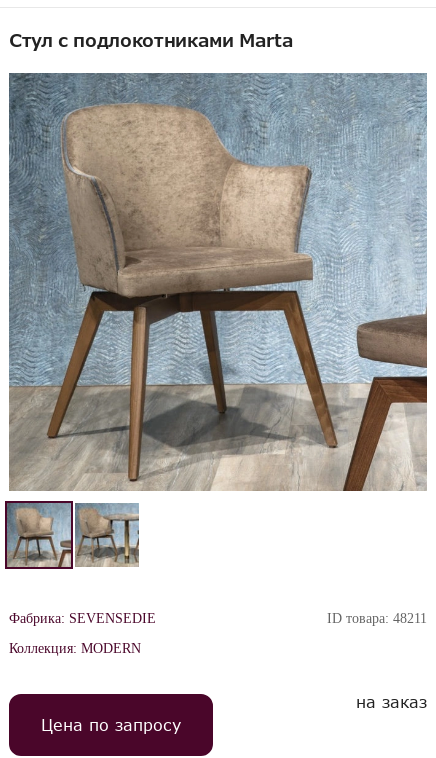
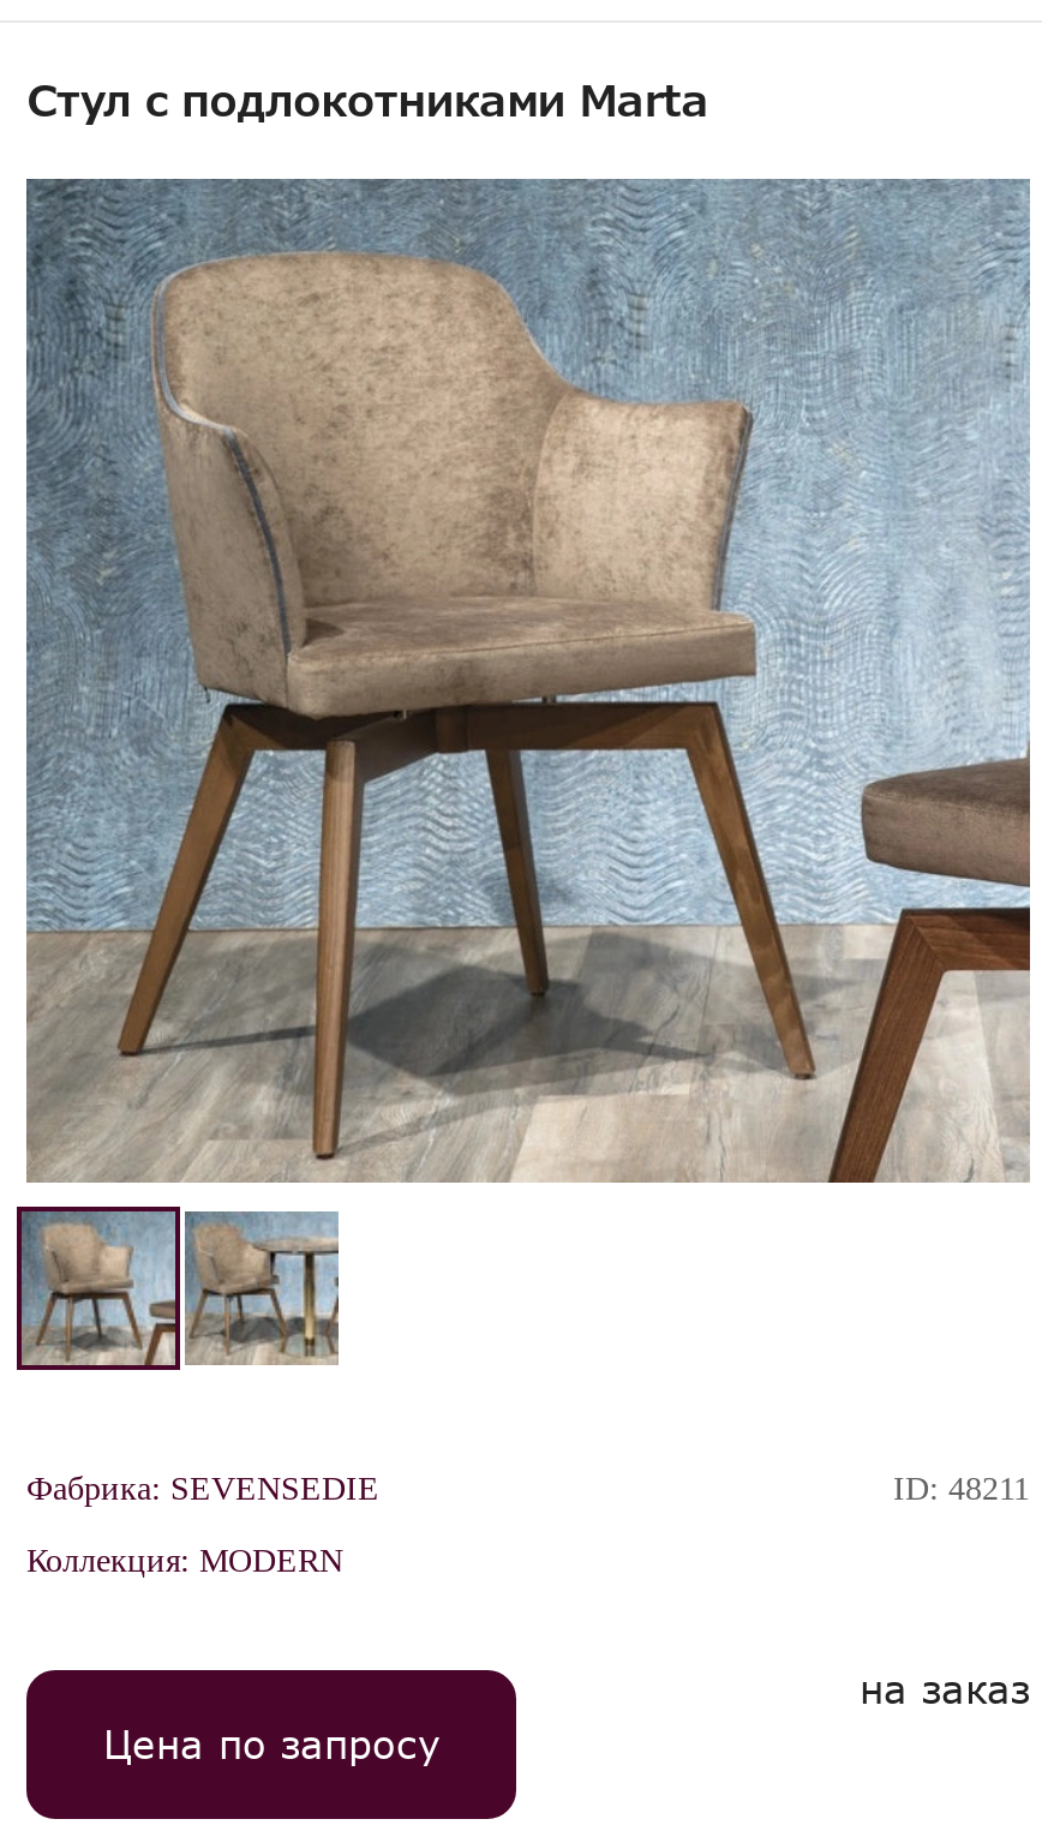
[327,611,427,626] ID товара: 48211 -> [893,1471,1030,1507] ID: 48211

